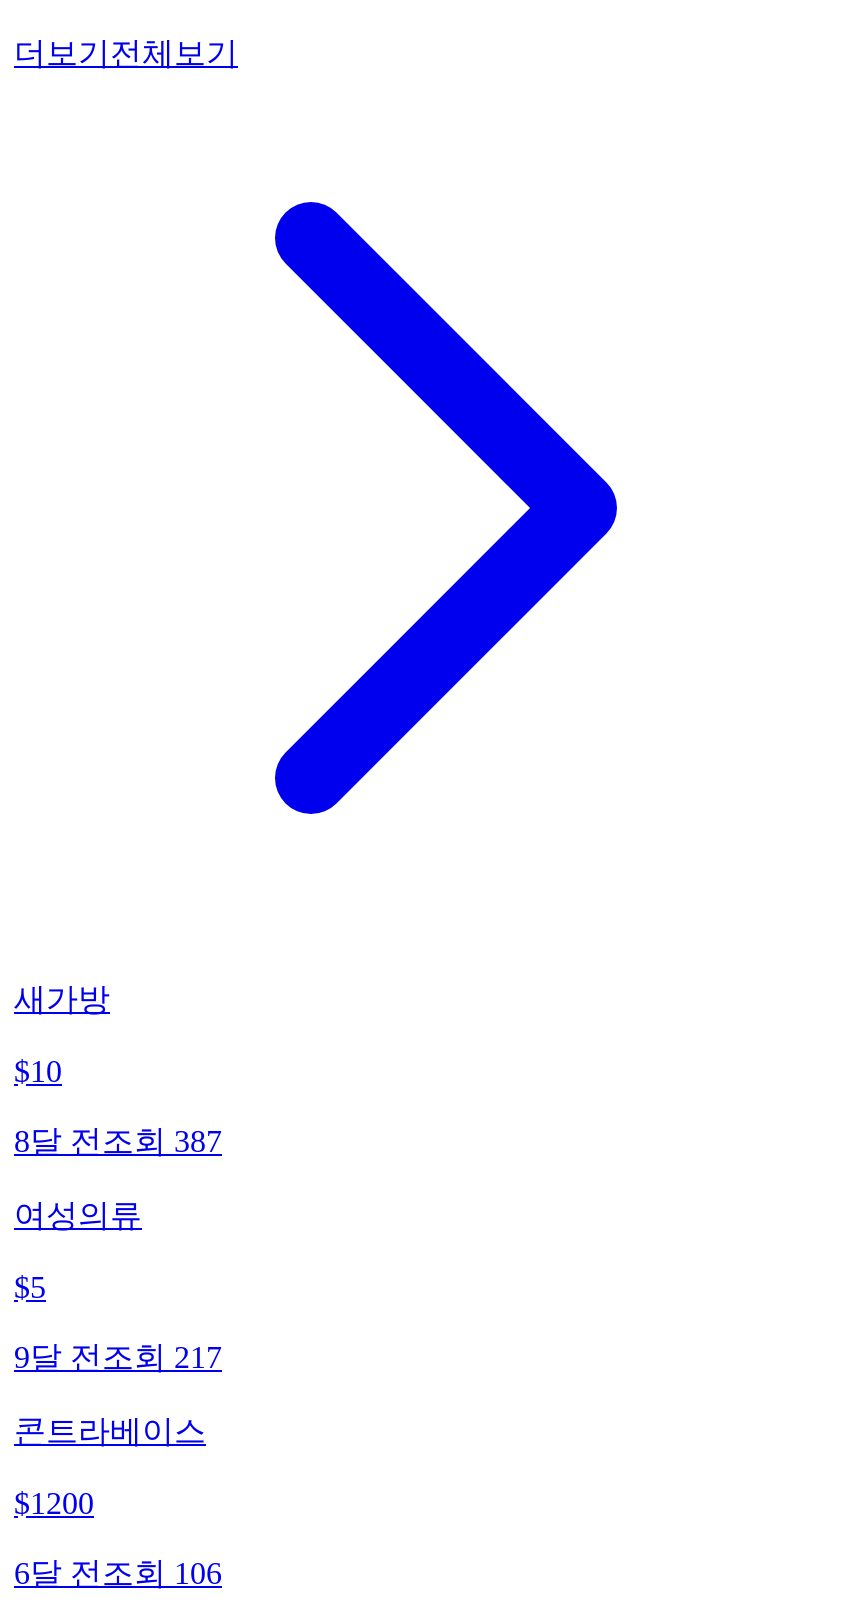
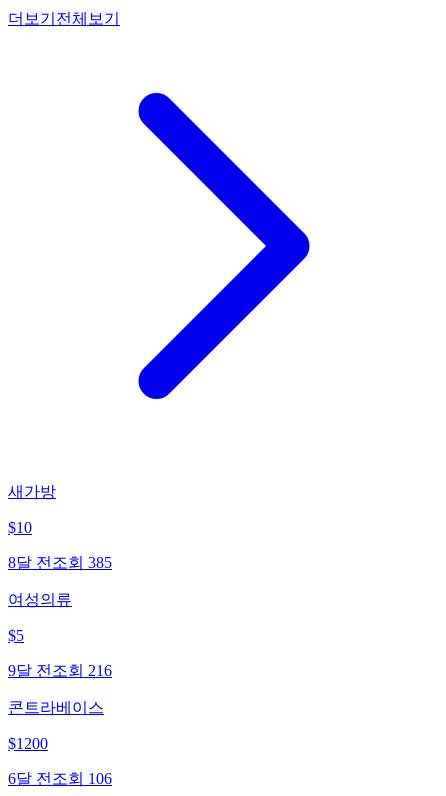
[14,1123,222,1157] 8달 전 조회 387 -> [8,554,112,571] 8달 전 조회 385
[14,1339,222,1373] 9달 전 조회 217 -> [8,662,112,679] 9달 전 조회 216

